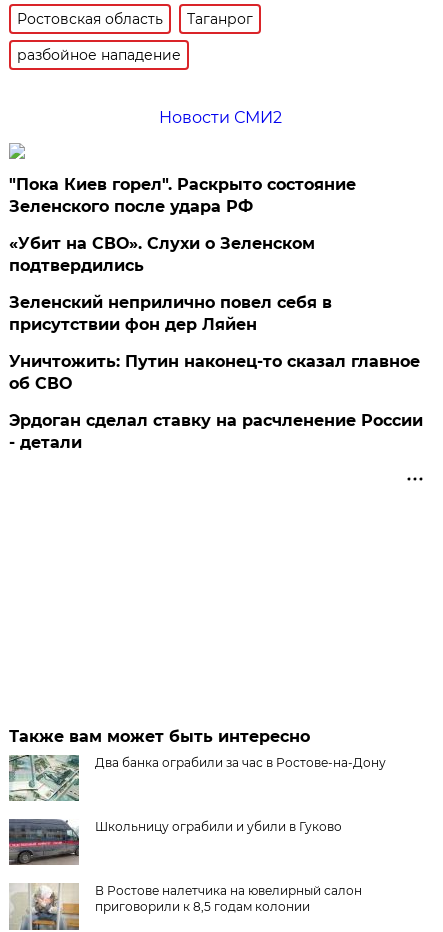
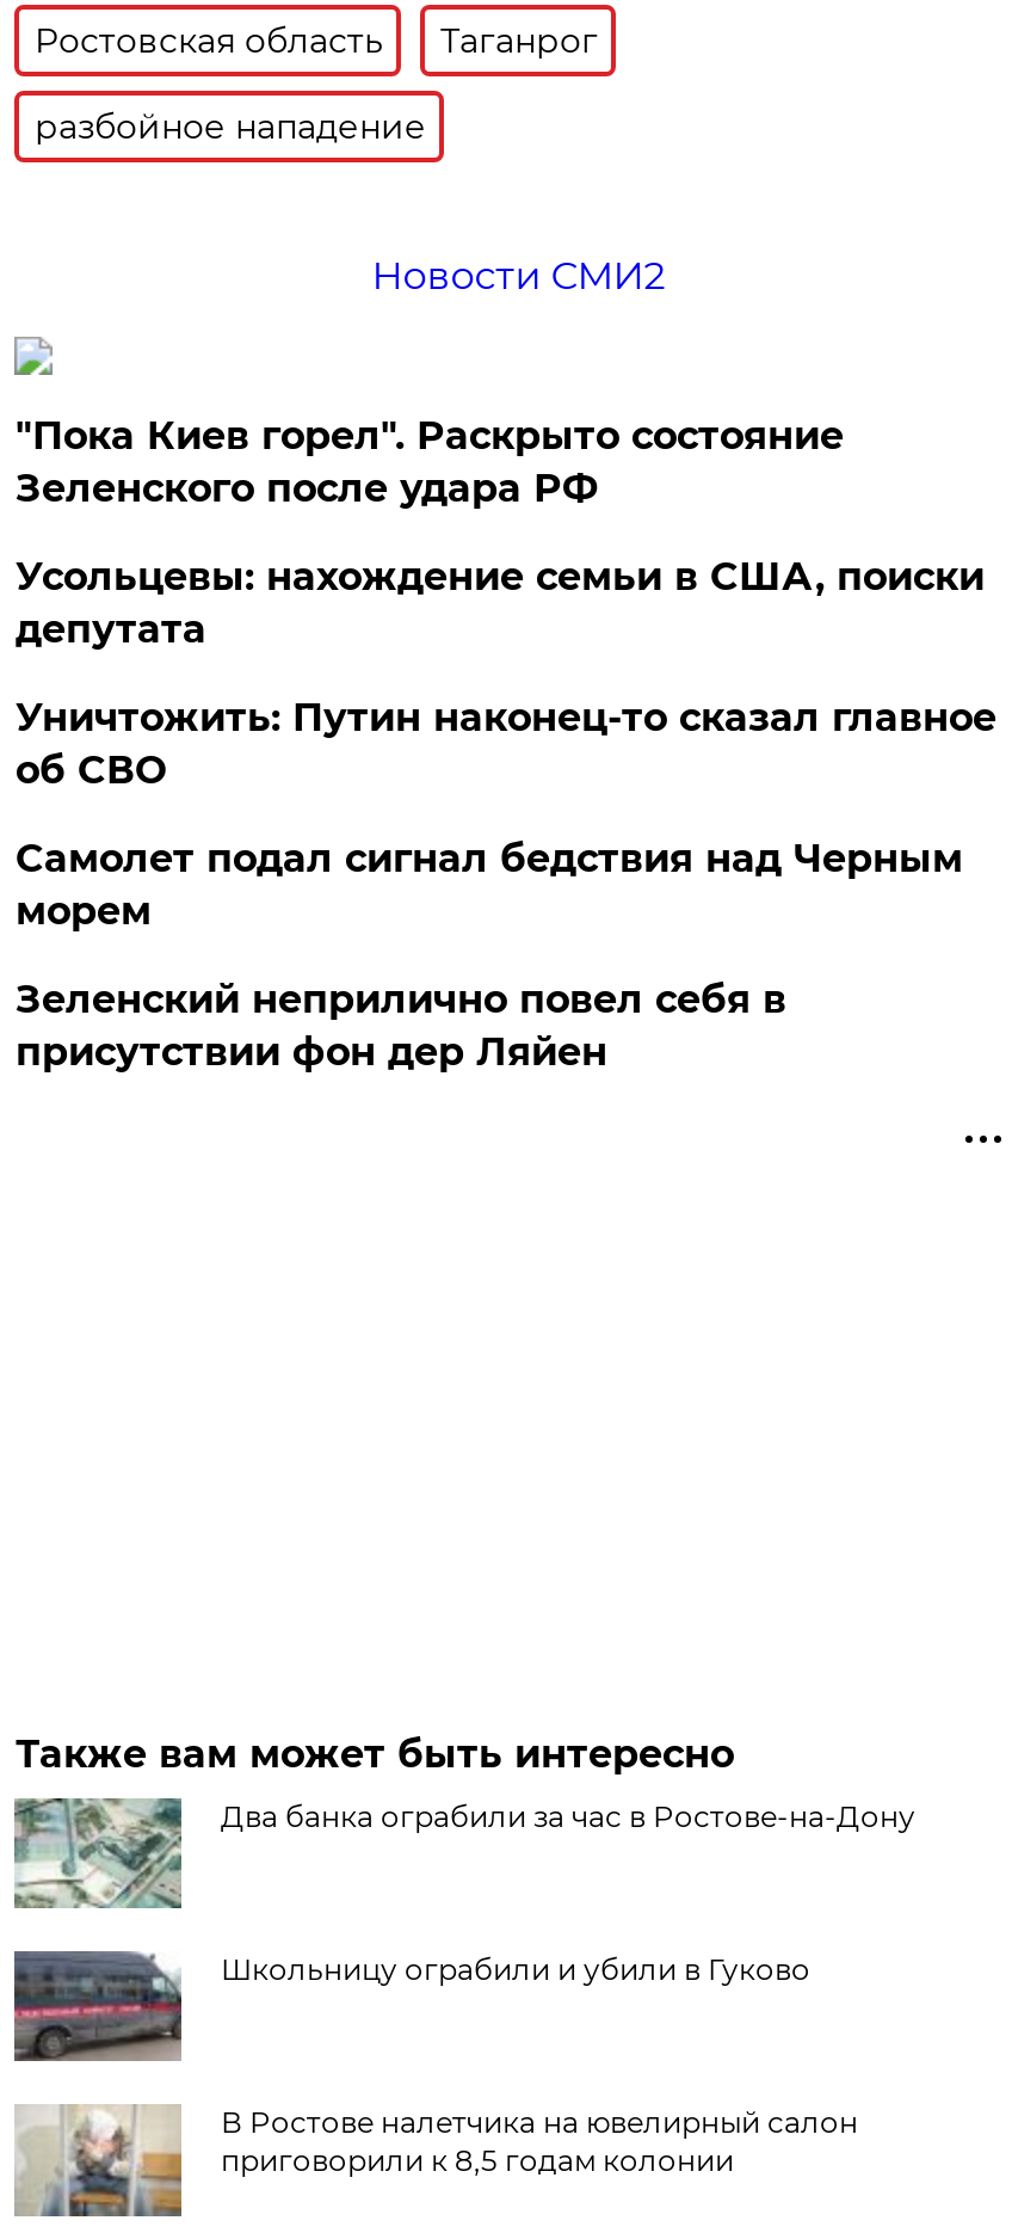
[9,234,315,275] «Убит на СВО». Слухи о Зеленском | подтвердились -> [15,554,984,934] Усольцевы: нахождение семьи в США, поиски | депутата | Самолет подал сигнал бедствия над Черным | морем
moved [9,293,332,334] -> [15,977,786,1074]: Зеленский неприлично повел cебя в | присутствии фон дер Ляйен
moved [9,352,420,393] -> [15,695,996,793]: Уничтожить: Путин наконец-то сказал главное | об СВО
[9,411,423,452] Эрдоган сделал ставку на расчленение России | - детали -> none

